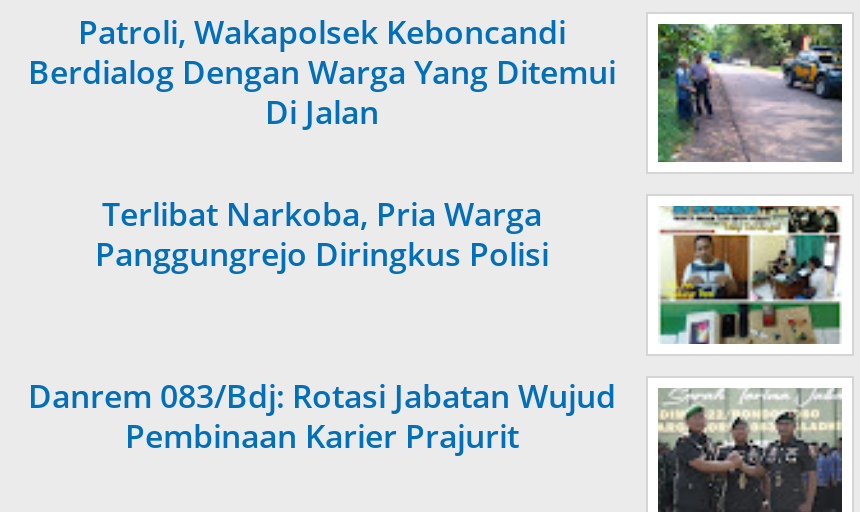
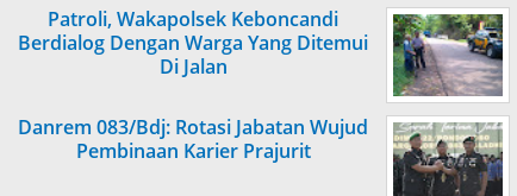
[95,192,549,276] Terlibat Narkoba, Pria Warga | Panggungrejo Diringkus Polisi -> none
[658,204,842,344] [image] -> none

